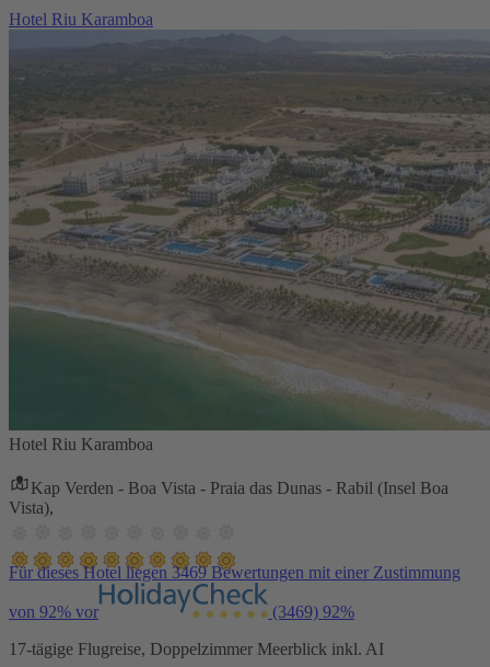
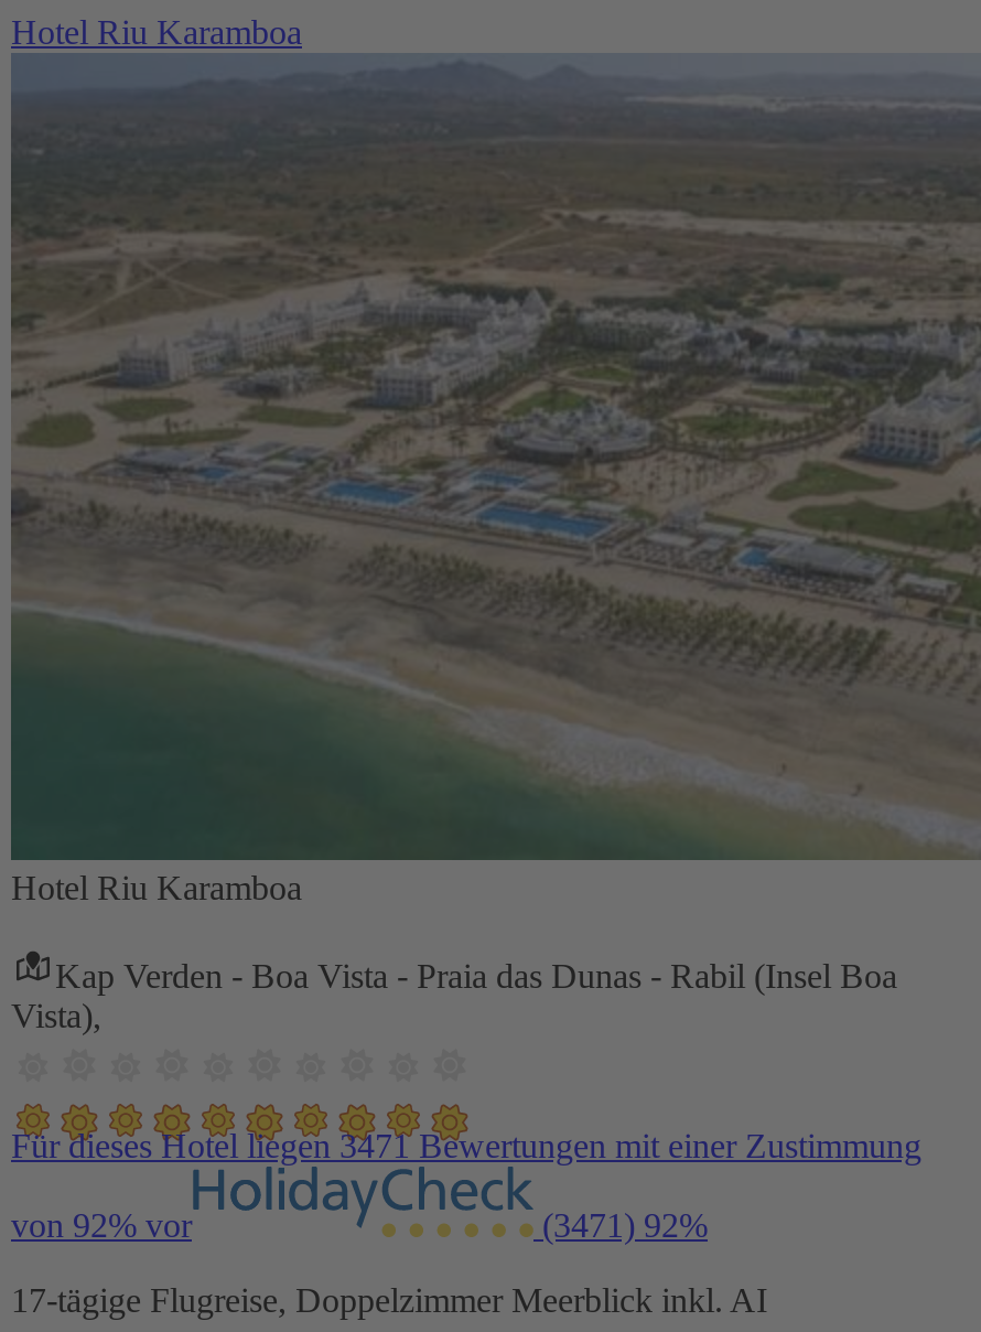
[9,562,460,581] Für dieses Hotel liegen 3469 Bewertungen mit einer Zustimmung -> [11,1126,921,1163] Für dieses Hotel liegen 3471 Bewertungen mit einer Zustimmung
[268,602,354,620] (3469) 92% -> [533,1205,708,1243] (3471) 92%

